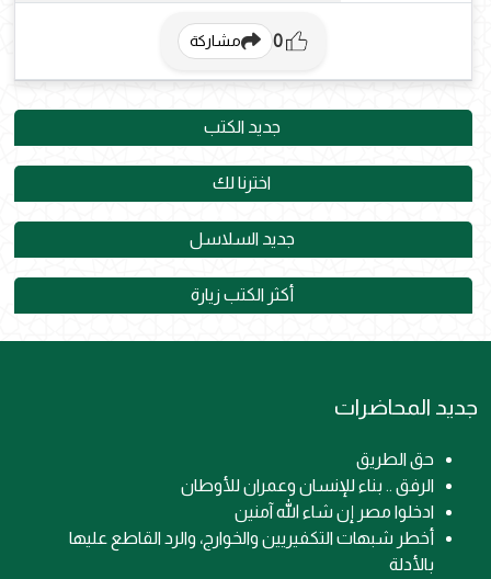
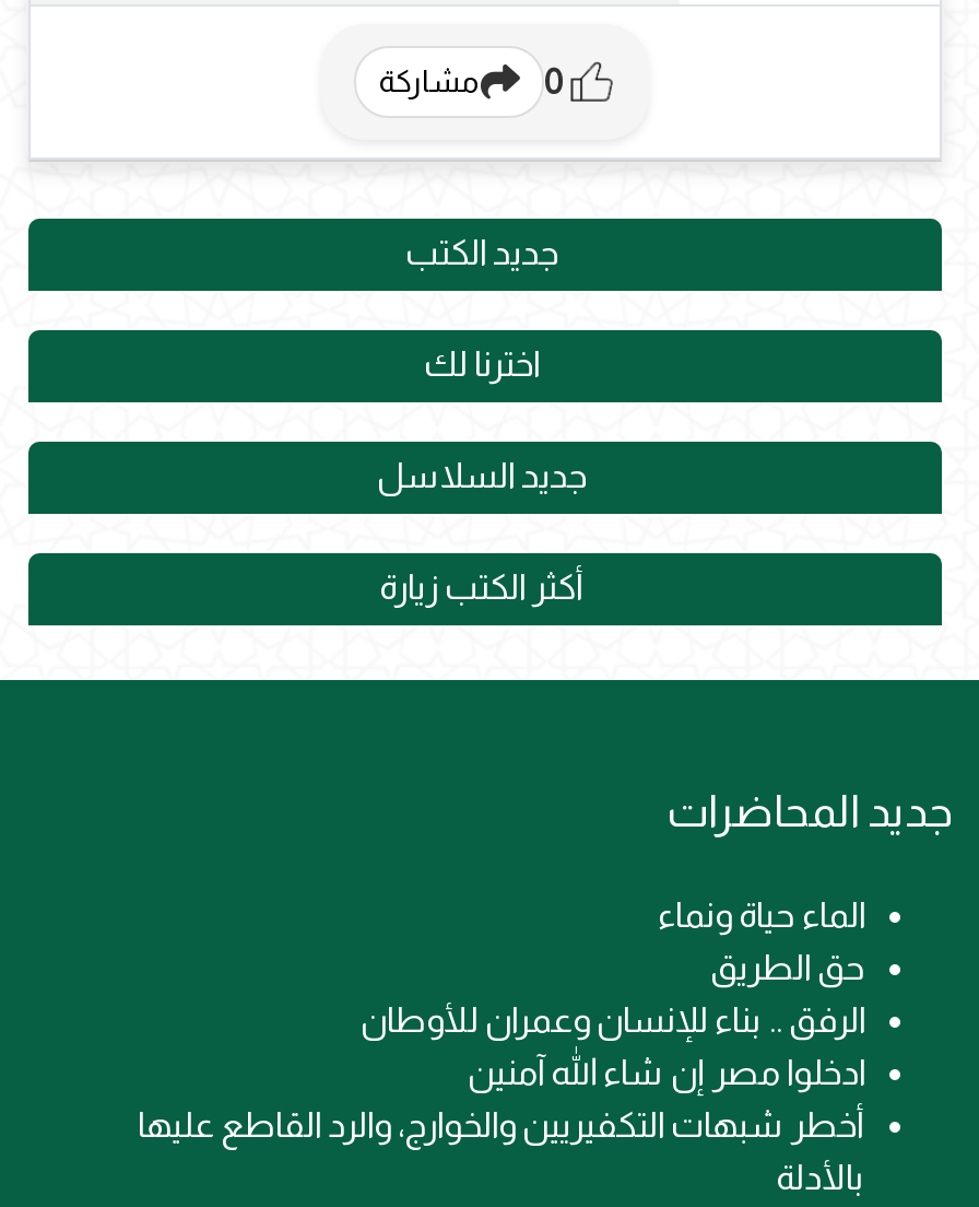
none -> [658,897,865,934] الماء حياة ونماء

